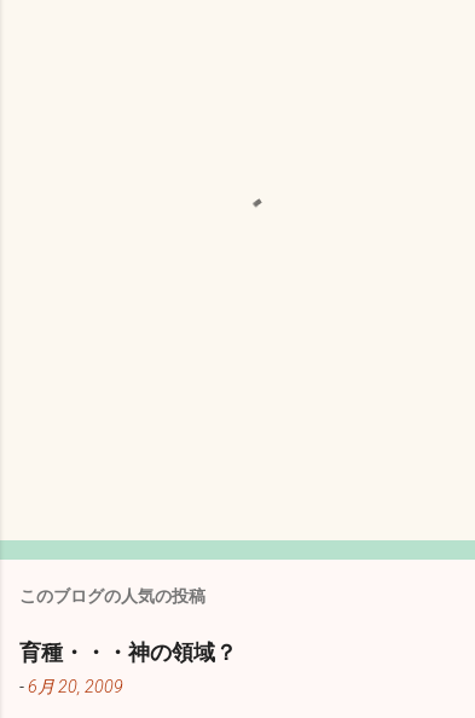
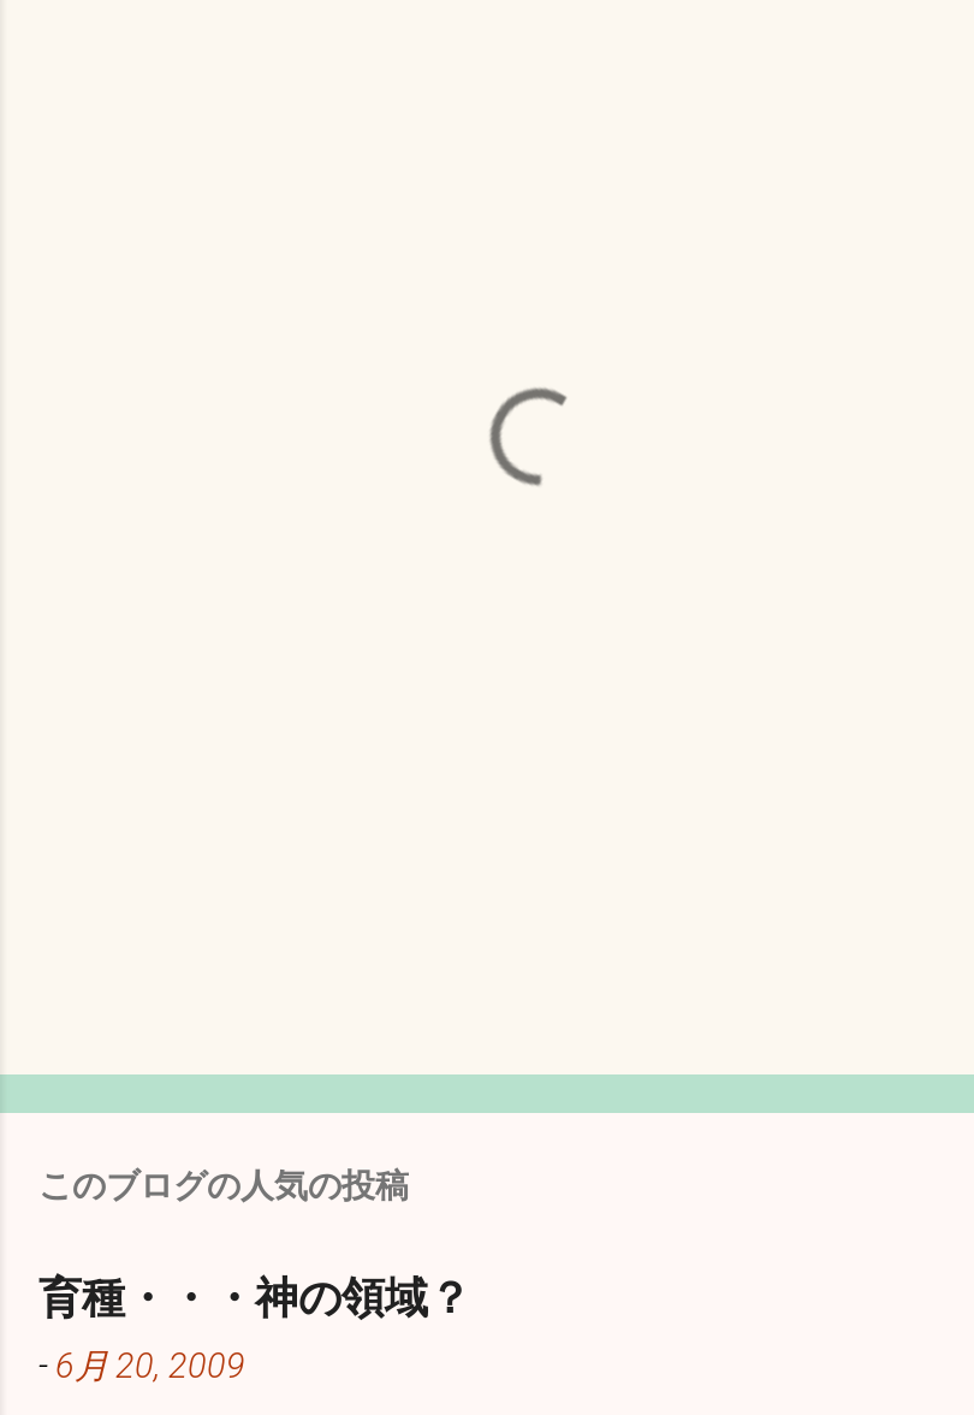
none -> [488,386,568,487] [image]

